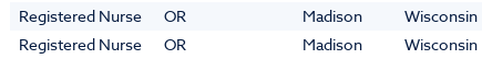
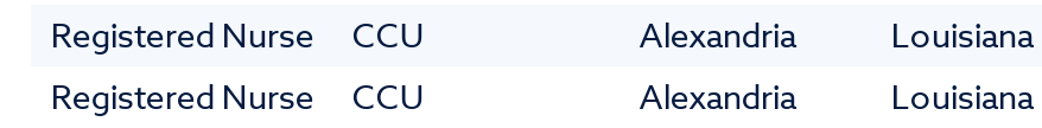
[164,5,478,26] OR | Madison | Wisconsin -> [352,11,1033,56] CCU | Alexandria | Louisiana
[164,33,478,54] OR | Madison | Wisconsin -> [352,72,1033,117] CCU | Alexandria | Louisiana

